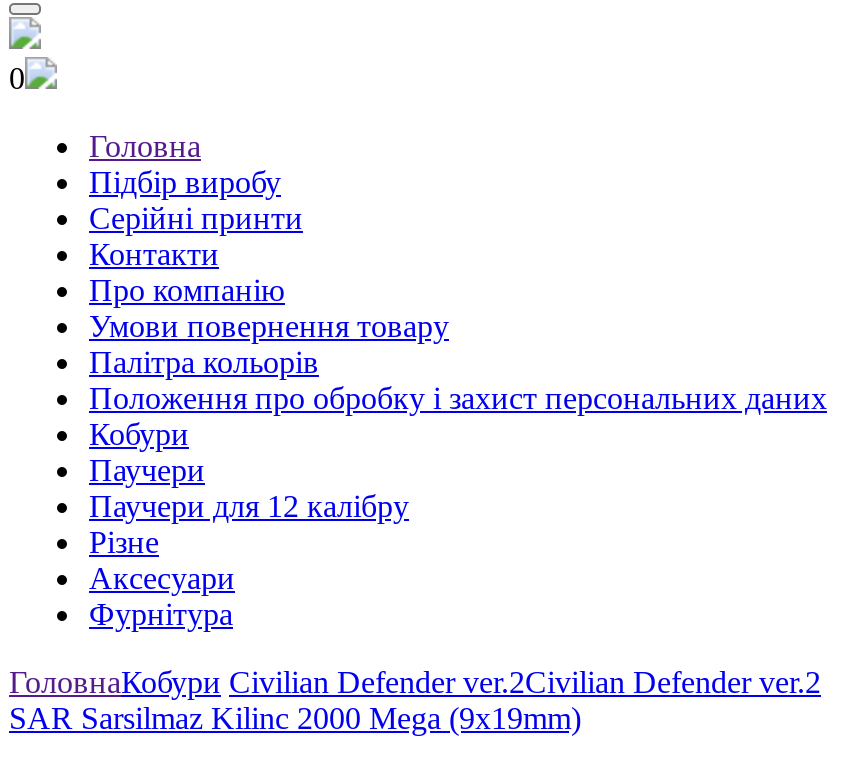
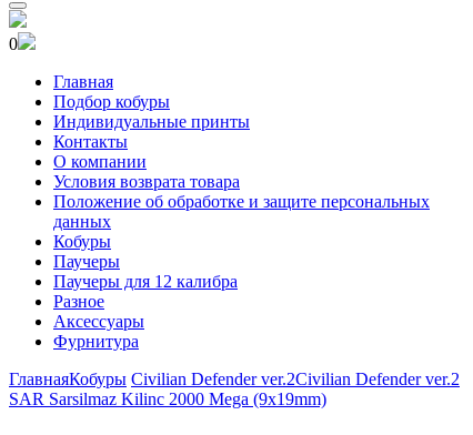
[89,128,827,630] Головна | Підбір виробу | Серійні принти | Контакти | Про компанію | Умови повернення товару | Палітра кольорів | Положення про обробку і захист персональних даних | Кобури | Паучери | Паучери для 12 калібру | Різне | Аксесуари | Фурнітура -> [53,72,430,350] Главная | Подбор кобуры | Индивидуальные принты | Контакты | О компании | Условия возврата товара | Положение об обработке и защите персональных | данных | Кобуры | Паучеры | Паучеры для 12 калибра | Разное | Аксессуары | Фурнитура
[9,664,821,698] ГоловнаКобури Civilian Defender ver.2Civilian Defender ver.2 -> [9,369,460,388] ГлавнаяКобуры Civilian Defender ver.2Civilian Defender ver.2

